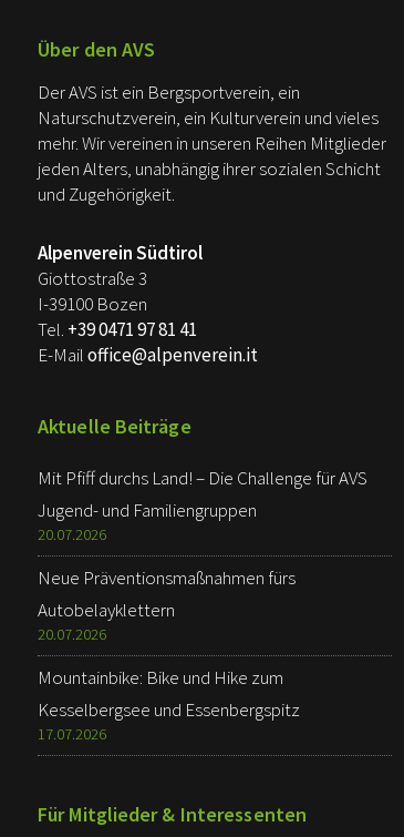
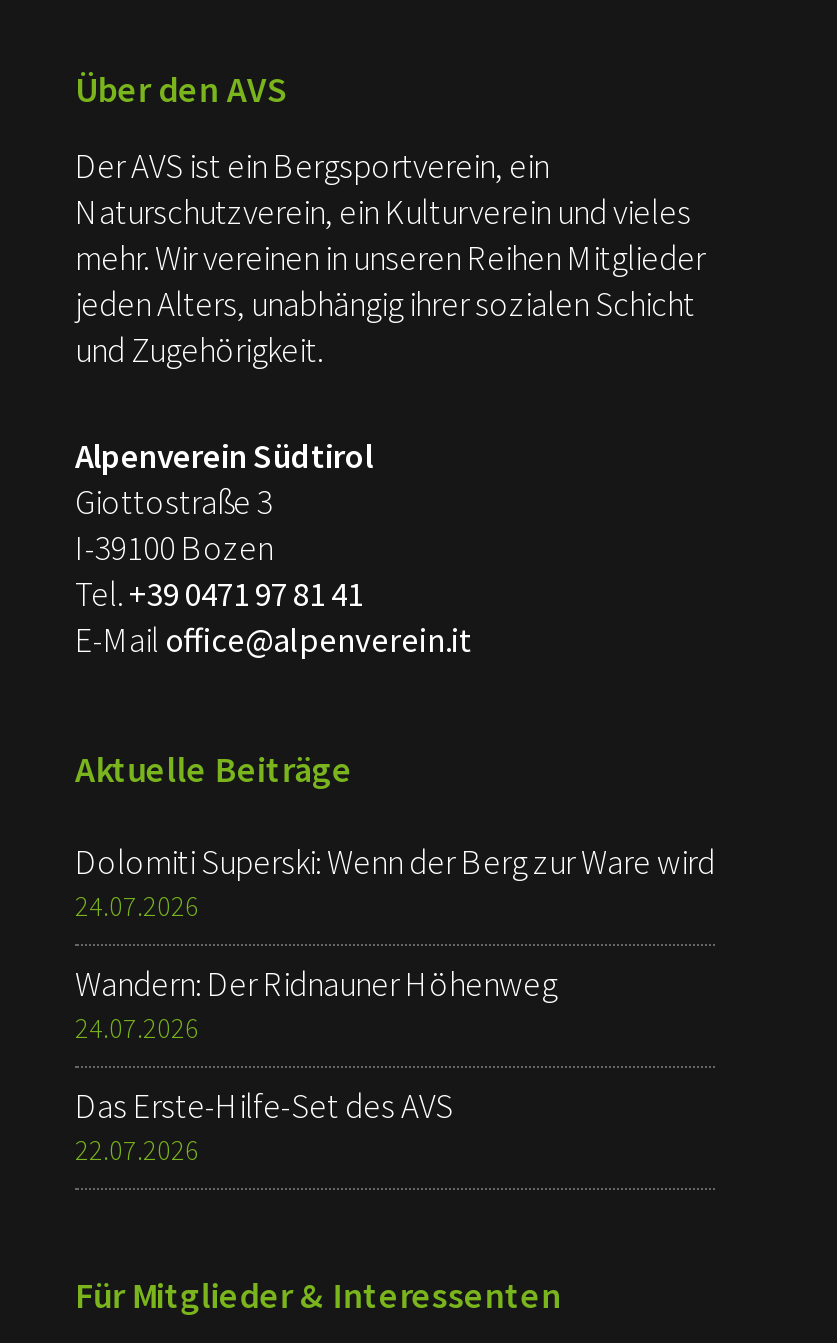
[38,466,367,544] Mit Pfiff durchs Land! – Die Challenge für AVS | Jugend- und Familiengruppen | 20.07.2026 -> [75,840,715,924] Dolomiti Superski: Wenn der Berg zur Ware wird | 24.07.2026
[38,565,296,644] Neue Präventionsmaßnahmen fürs | Autobelayklettern | 20.07.2026 -> [75,962,557,1046] Wandern: Der Ridnauner Höhenweg | 24.07.2026
[38,665,300,744] Mountainbike: Bike und Hike zum | Kesselbergsee und Essenbergspitz | 17.07.2026 -> [75,1084,453,1168] Das Erste-Hilfe-Set des AVS | 22.07.2026

